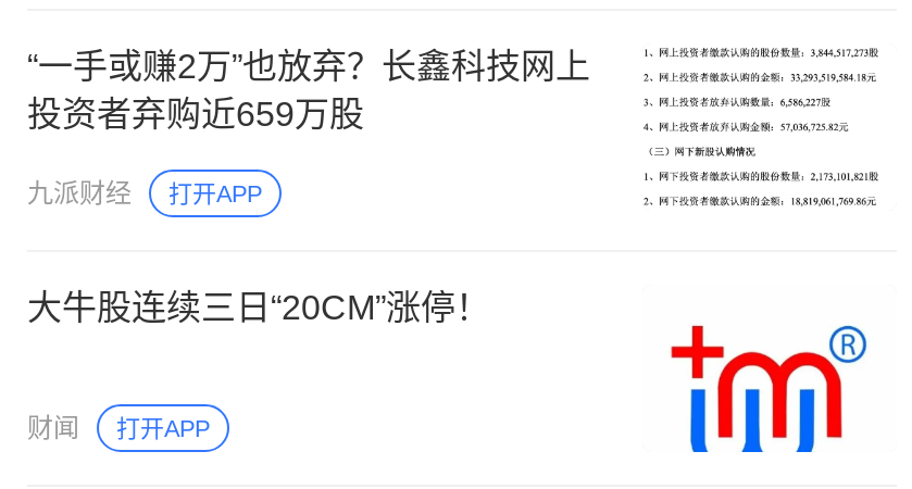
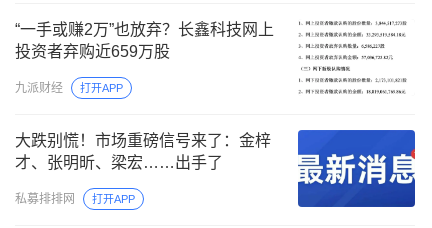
[27,288,490,325] 大牛股连续三日“20CM”涨停！ -> [15,131,271,170] 大跌别慌！市场重磅信号来了：金梓 | 才、张明昕、梁宏……出手了
[642,285,897,454] [image] -> [297,129,416,209] [image]
[27,413,79,444] 财闻 -> [15,191,75,205] 私募排排网

